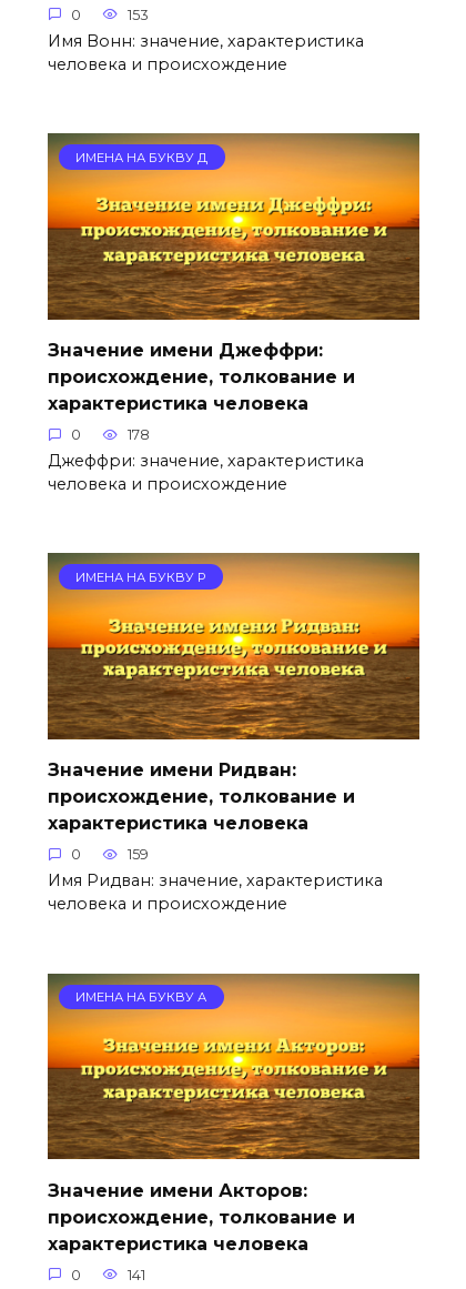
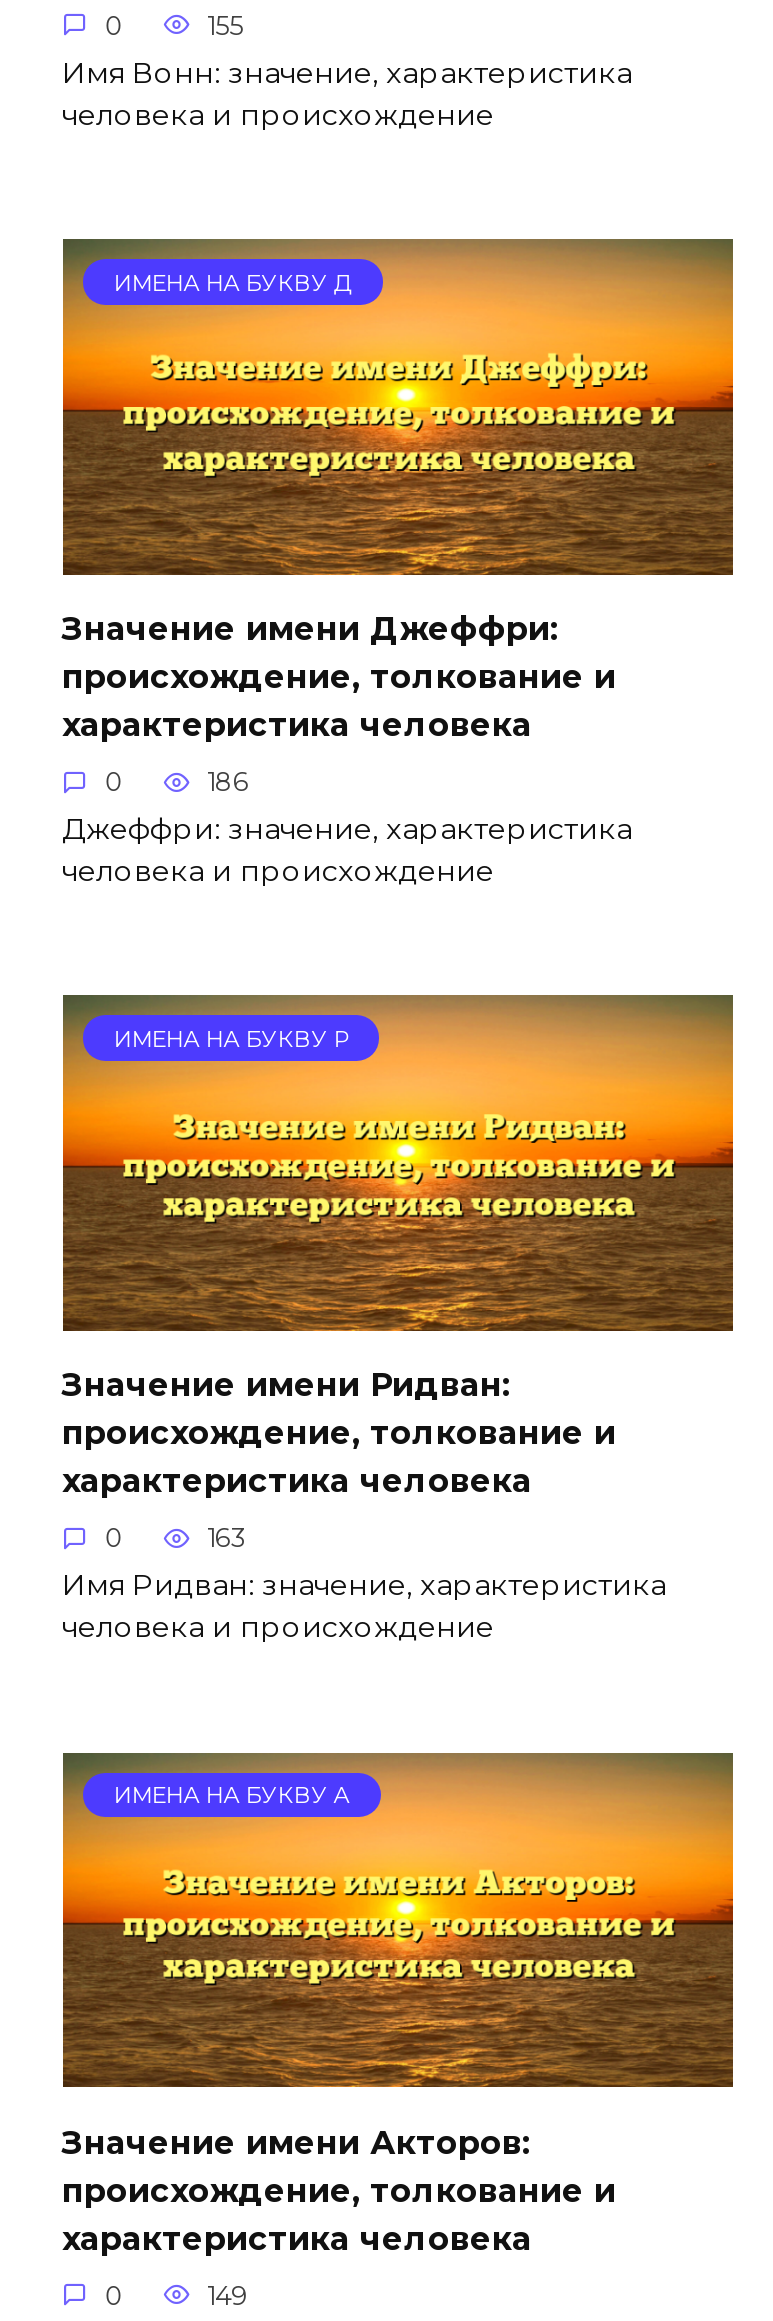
[128,7,149,23] 153 -> [207,11,243,41] 155
[128,426,150,443] 178 -> [207,767,249,797] 186
[128,846,149,863] 159 -> [207,1524,247,1554] 163
[128,1266,145,1283] 141 -> [207,2280,247,2310] 149

